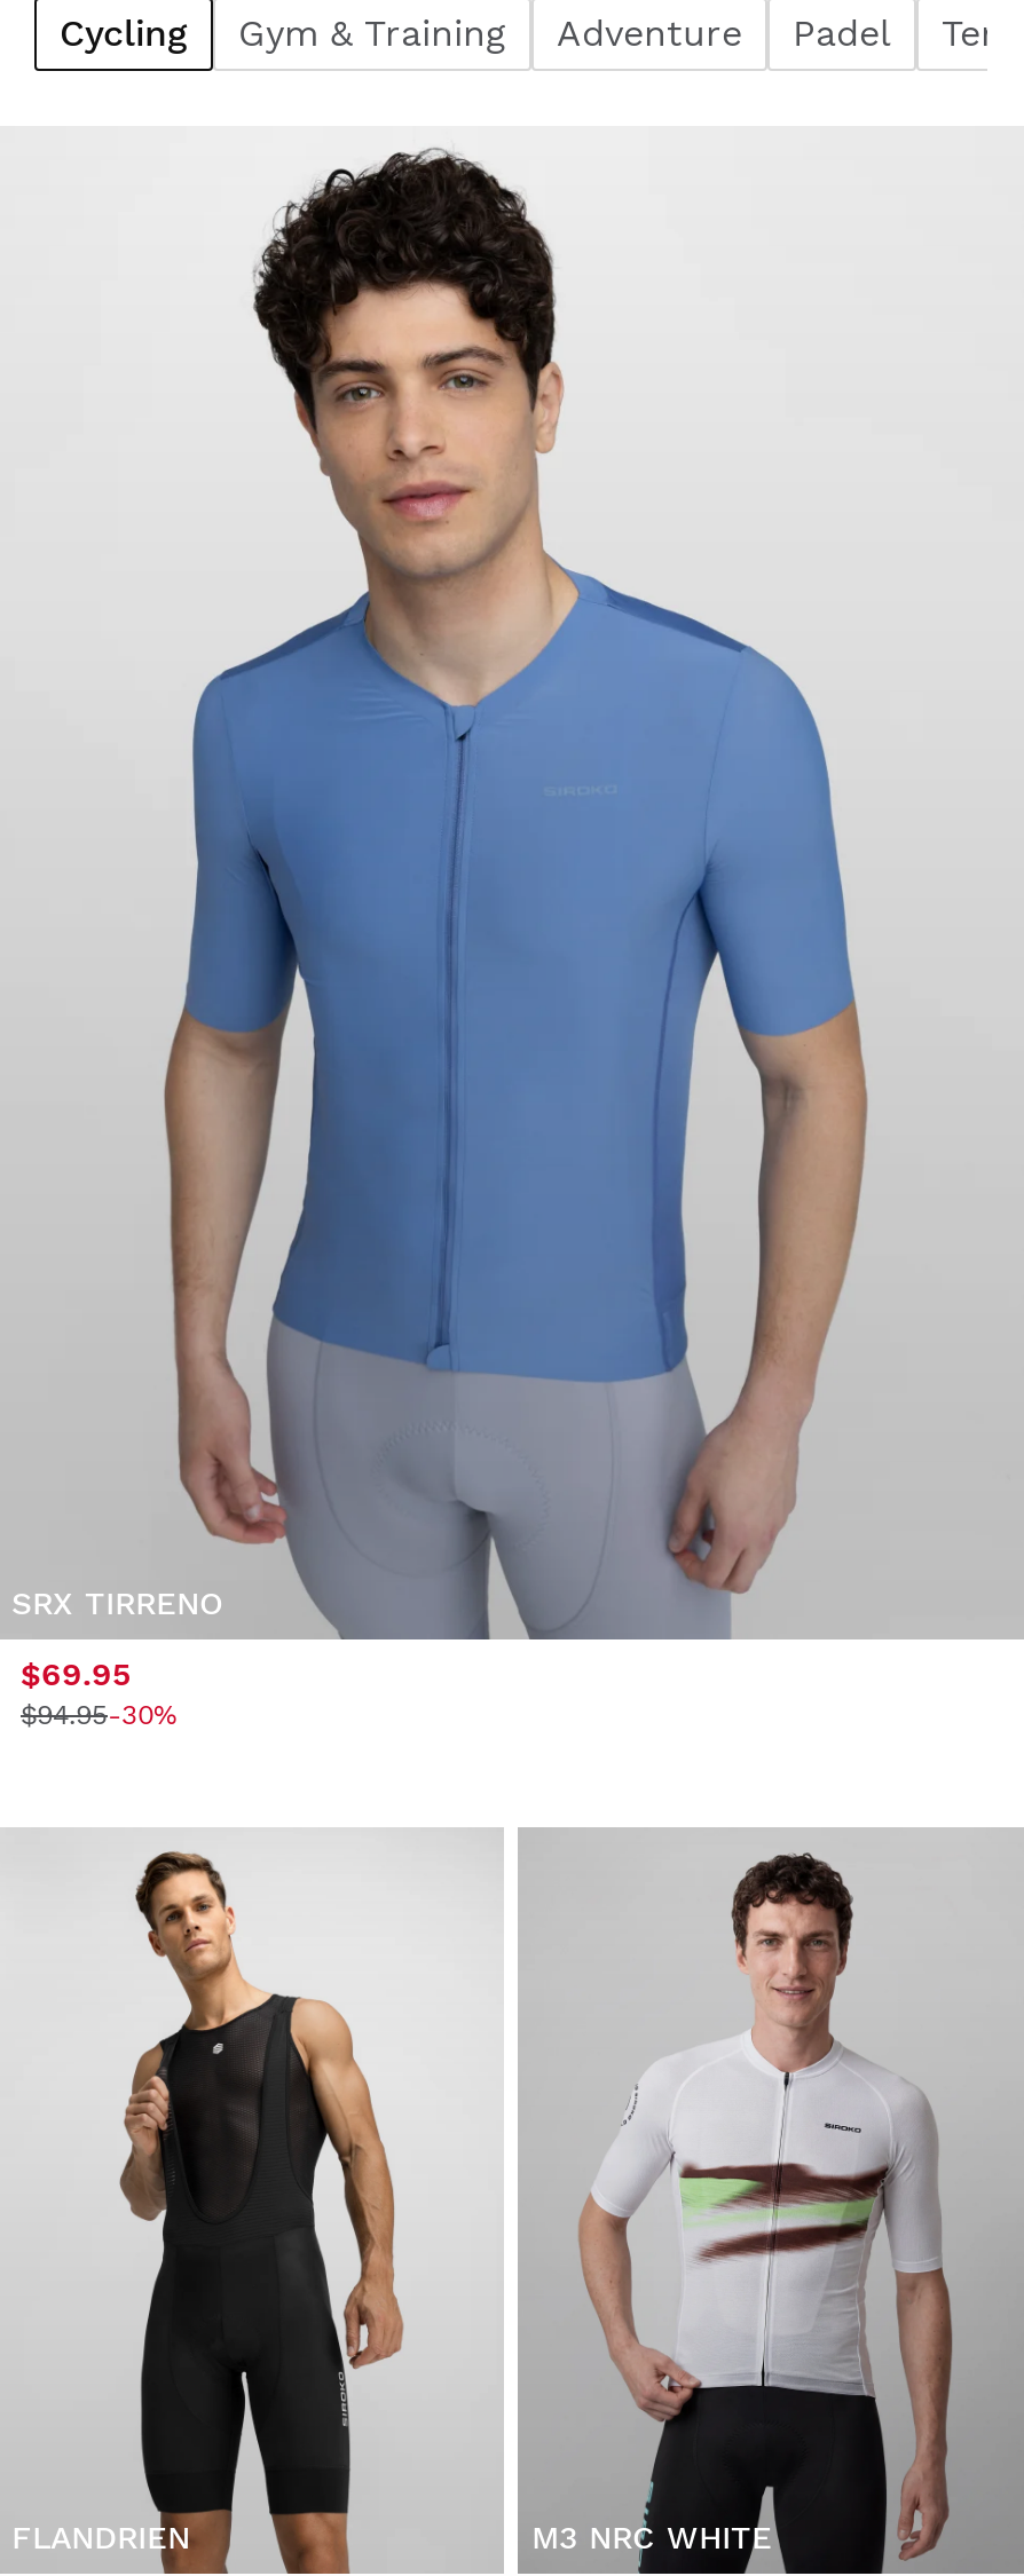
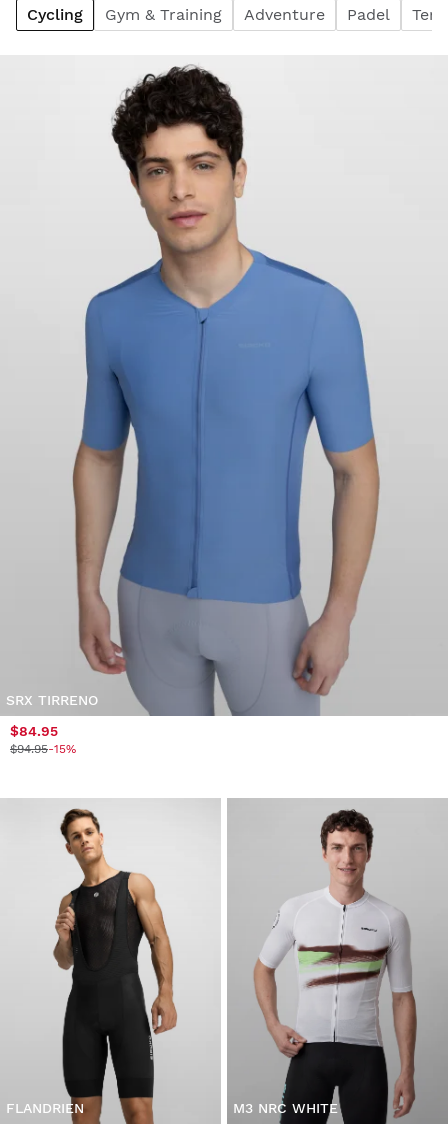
[21,1655,131,1692] $69.95 -> [10,723,58,739] $84.95
[21,1699,176,1731] $94.95-30% -> [10,742,76,756] $94.95-15%

